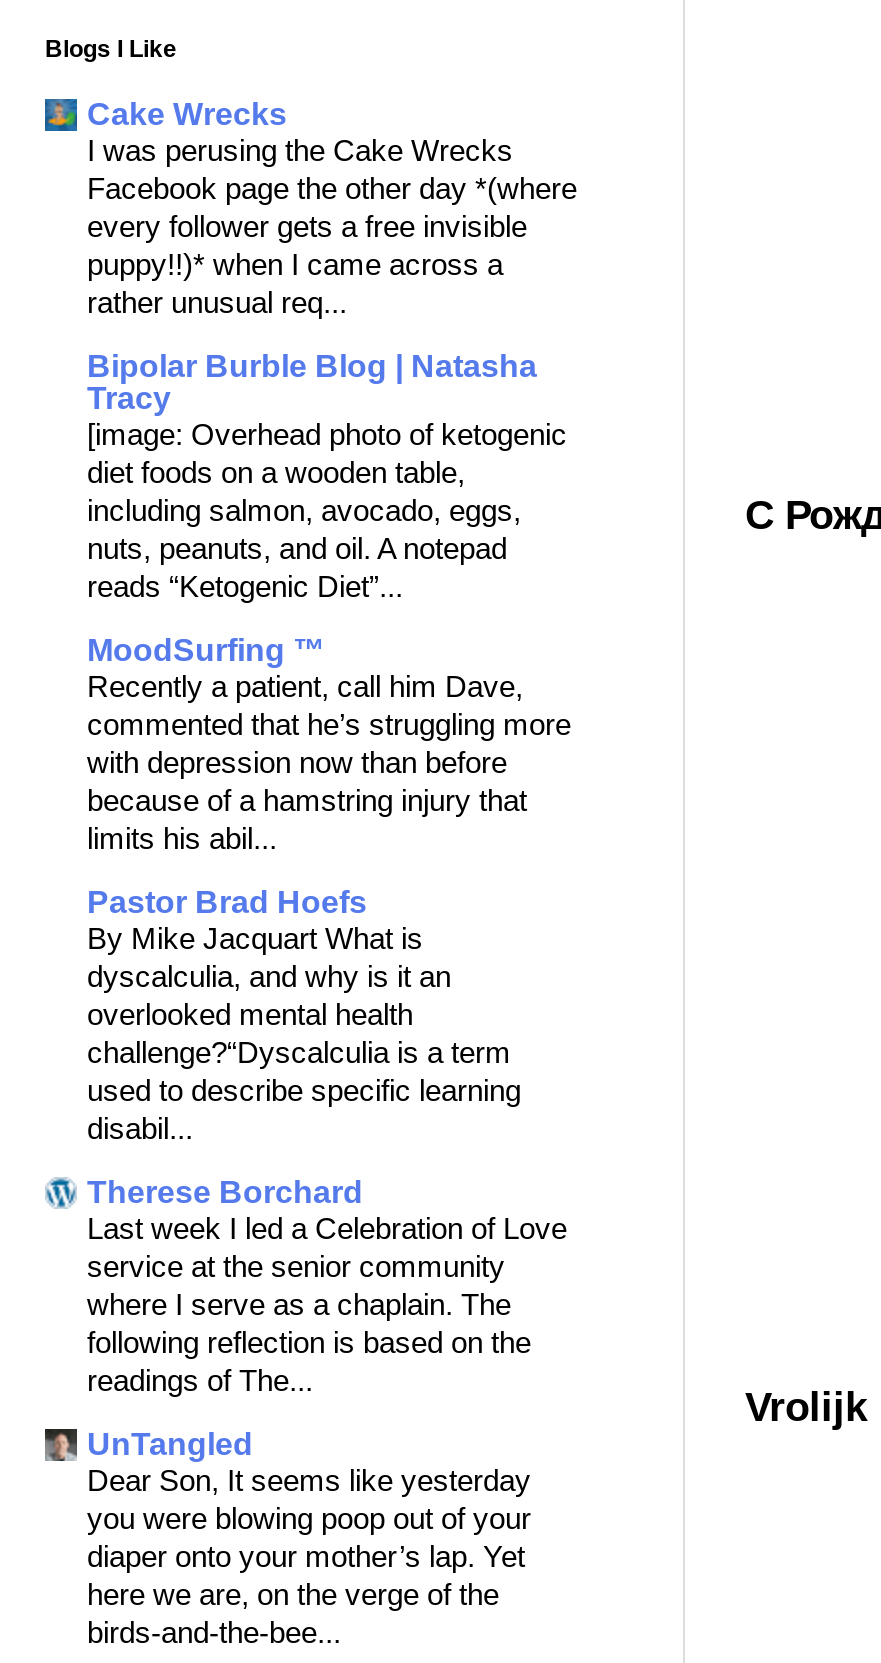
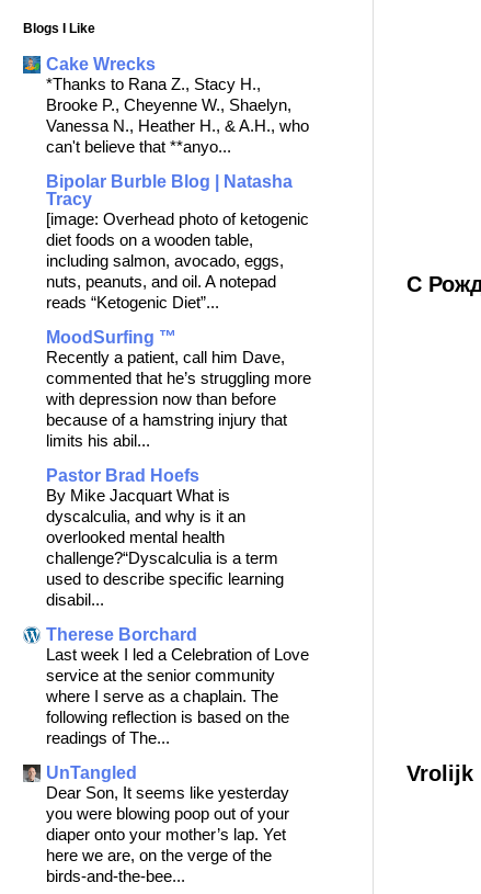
[87,133,577,319] I was perusing the Cake Wrecks | Facebook page the other day *(where | every follower gets a free invisible | puppy!!)* when I came across a | rather unusual req... -> [46,75,309,156] *Thanks to Rana Z., Stacy H., | Brooke P., Cheyenne W., Shaelyn, | Vanessa N., Heather H., & A.H., who | can't believe that **anyo...

